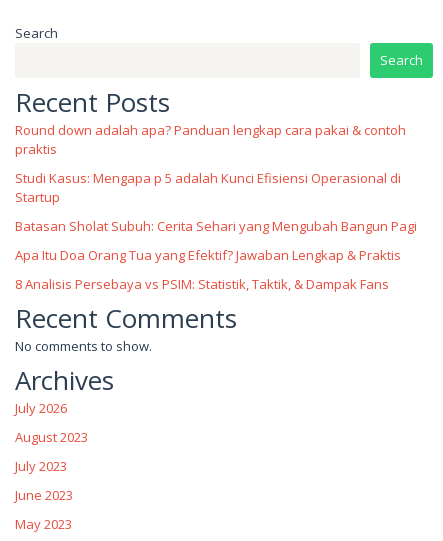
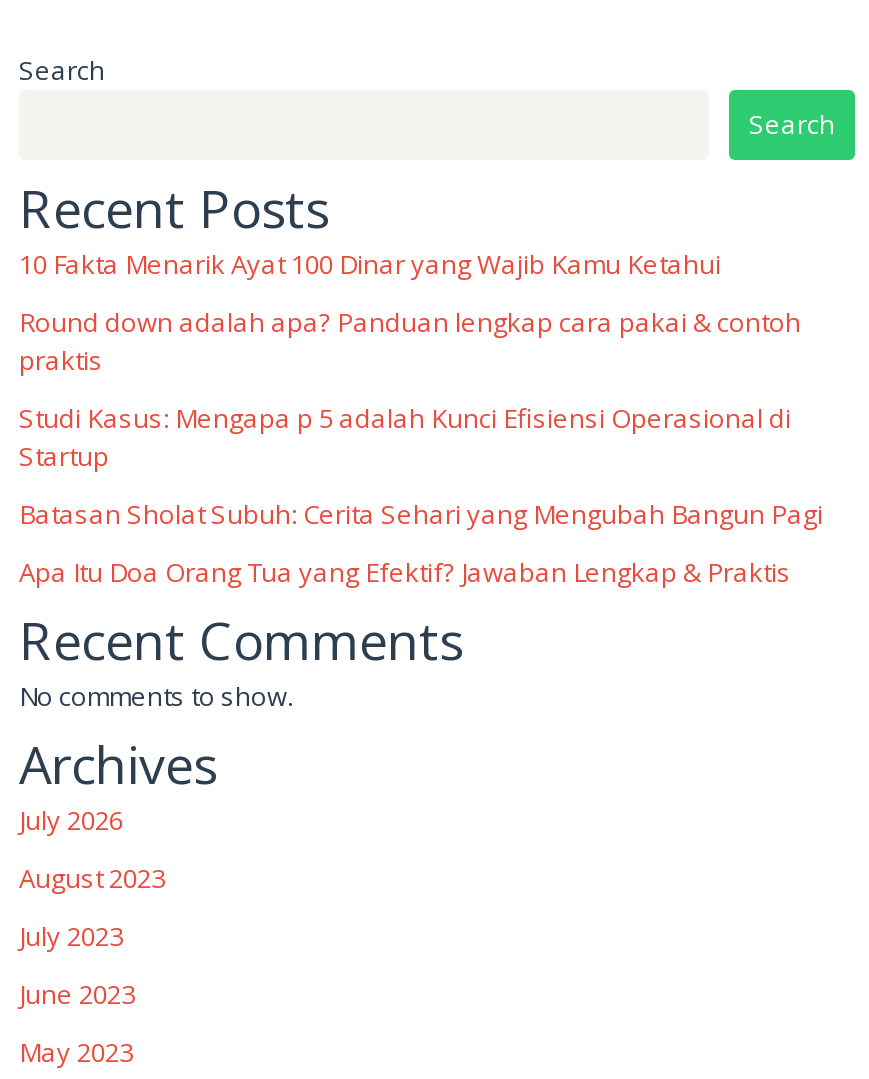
none -> [19,246,721,282] 10 Fakta Menarik Ayat 100 Dinar yang Wajib Kamu Ketahui
moved [15,121,417,264] -> [19,304,823,590]: Round down adalah apa? Panduan lengkap cara pakai & contoh | praktis | Studi Kasus: Mengapa p 5 adalah Kunci Efisiensi Operasional di | Startup | Batasan Sholat Subuh: Cerita Sehari yang Mengubah Bangun Pagi | Apa Itu Doa Orang Tua yang Efektif? Jawaban Lengkap & Praktis
[15,275,389,293] 8 Analisis Persebaya vs PSIM: Statistik, Taktik, & Dampak Fans -> none

